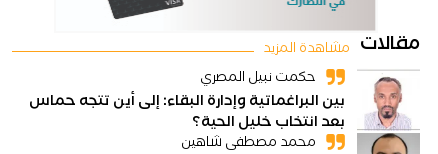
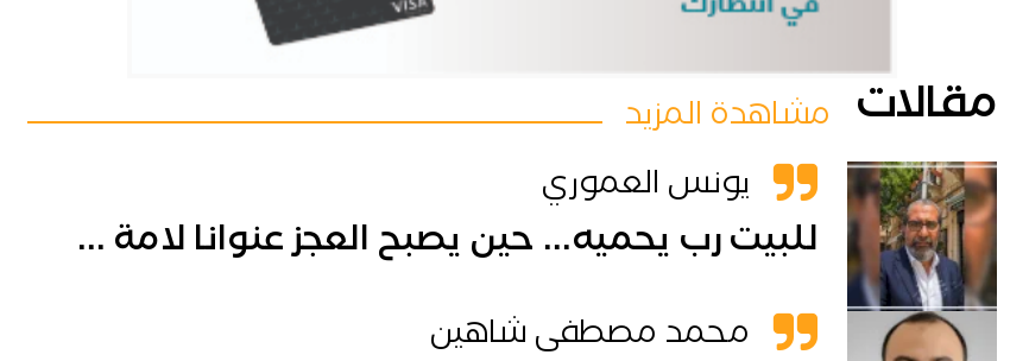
[29,68,420,134] [image] | حكمت نبيل المصري | بين البراغماتية وإدارة البقاء: إلى أين تتجه حماس | بعد انتخاب خليل الحية؟ -> [77,159,999,313] [image] | يونس العموري | للبيت رب يحميه... حين يصبح العجز عنوانا لامة ...

